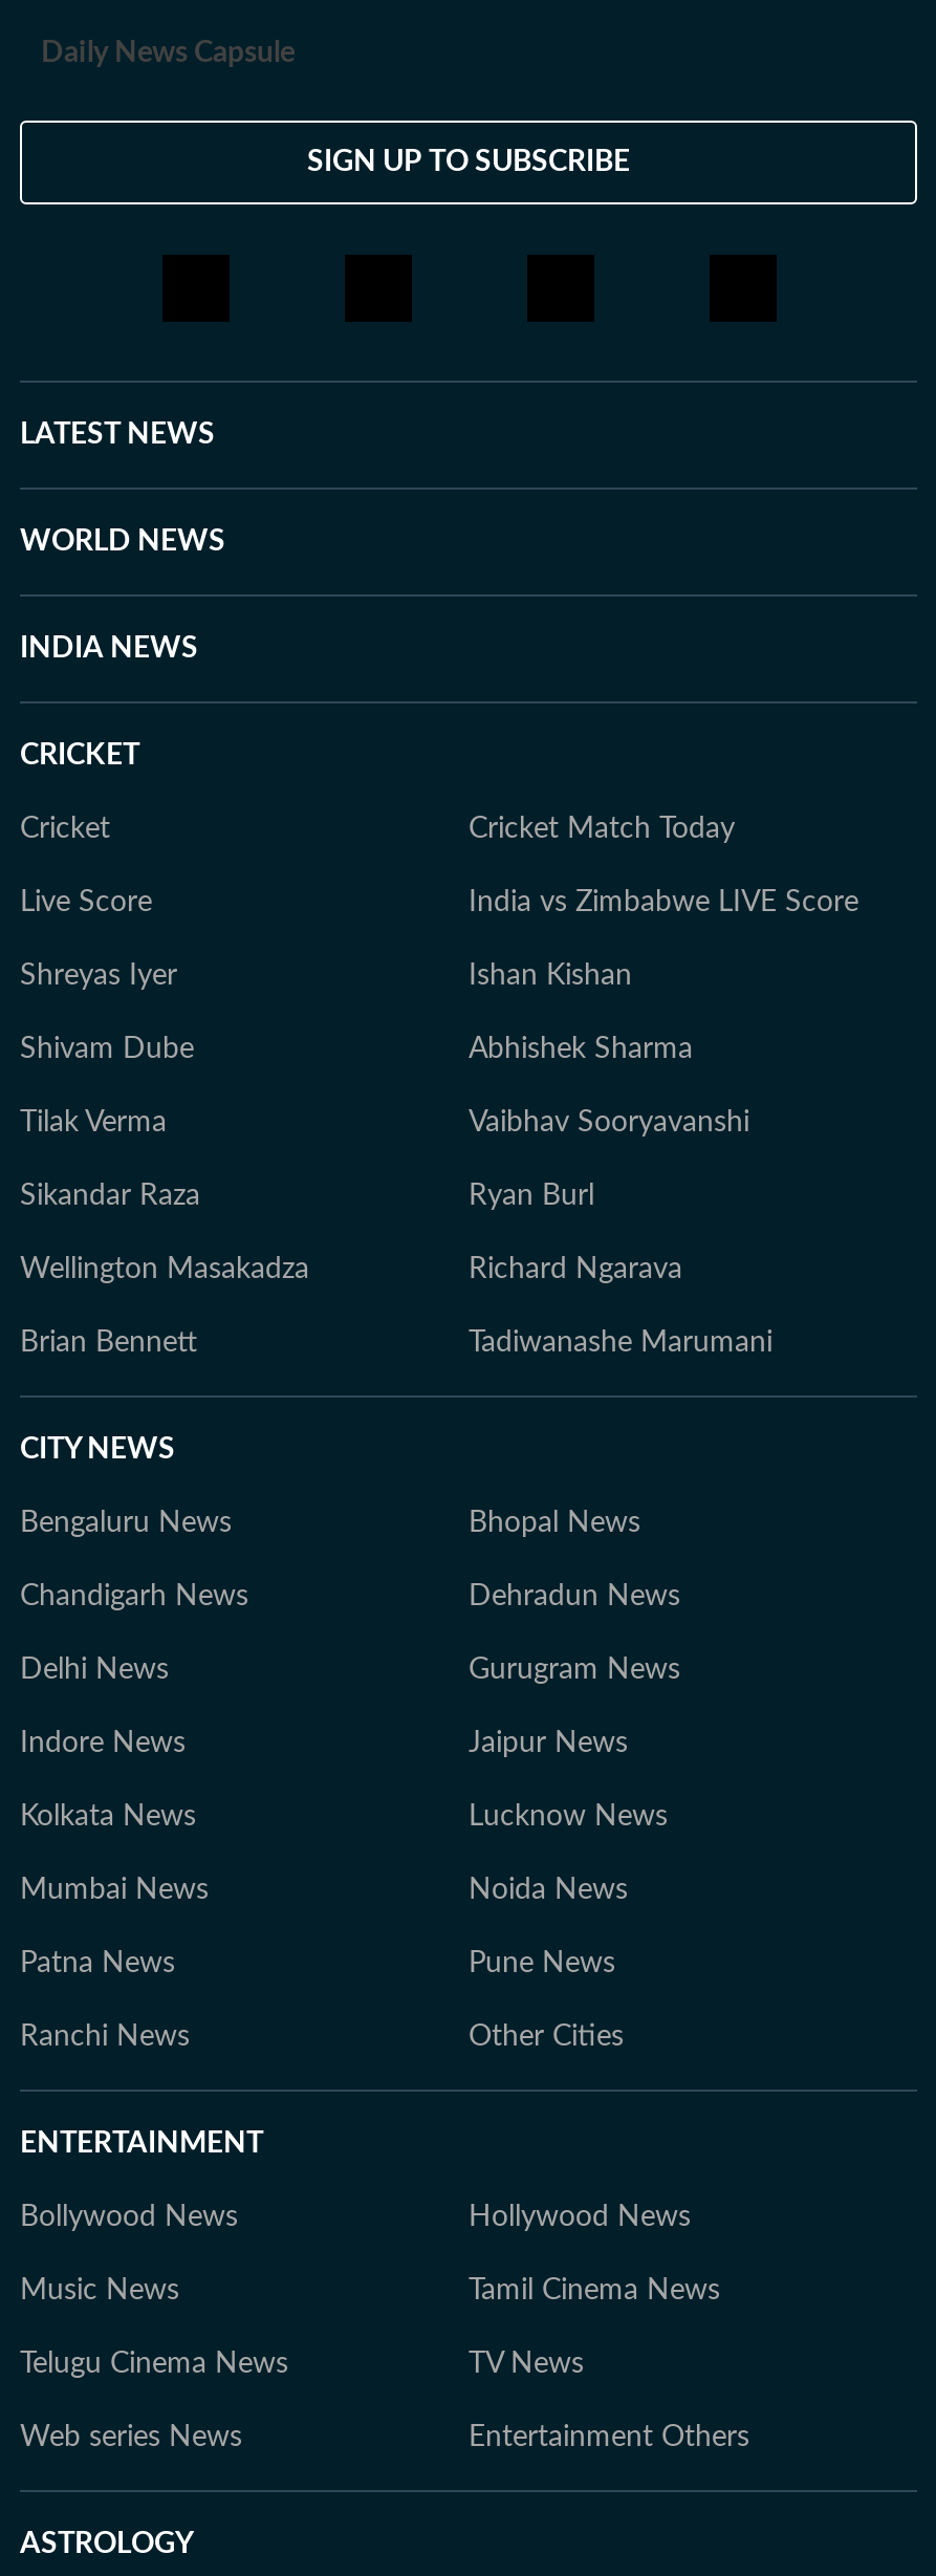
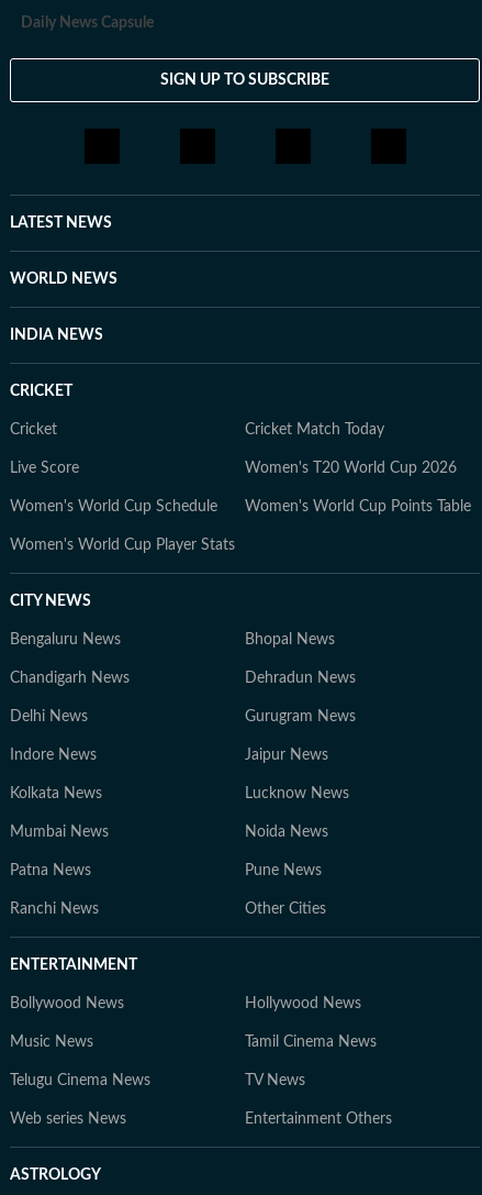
[20,888,858,1358] India vs Zimbabwe LIVE Score | Shreyas Iyer | Ishan Kishan | Shivam Dube | Abhishek Sharma | Tilak Verma | Vaibhav Sooryavanshi | Sikandar Raza | Ryan Burl | Wellington Masakadza | Richard Ngarava | Brian Bennett | Tadiwanashe Marumani -> [10,461,471,553] Women's T20 World Cup 2026 | Women's World Cup Schedule | Women's World Cup Points Table | Women's World Cup Player Stats

